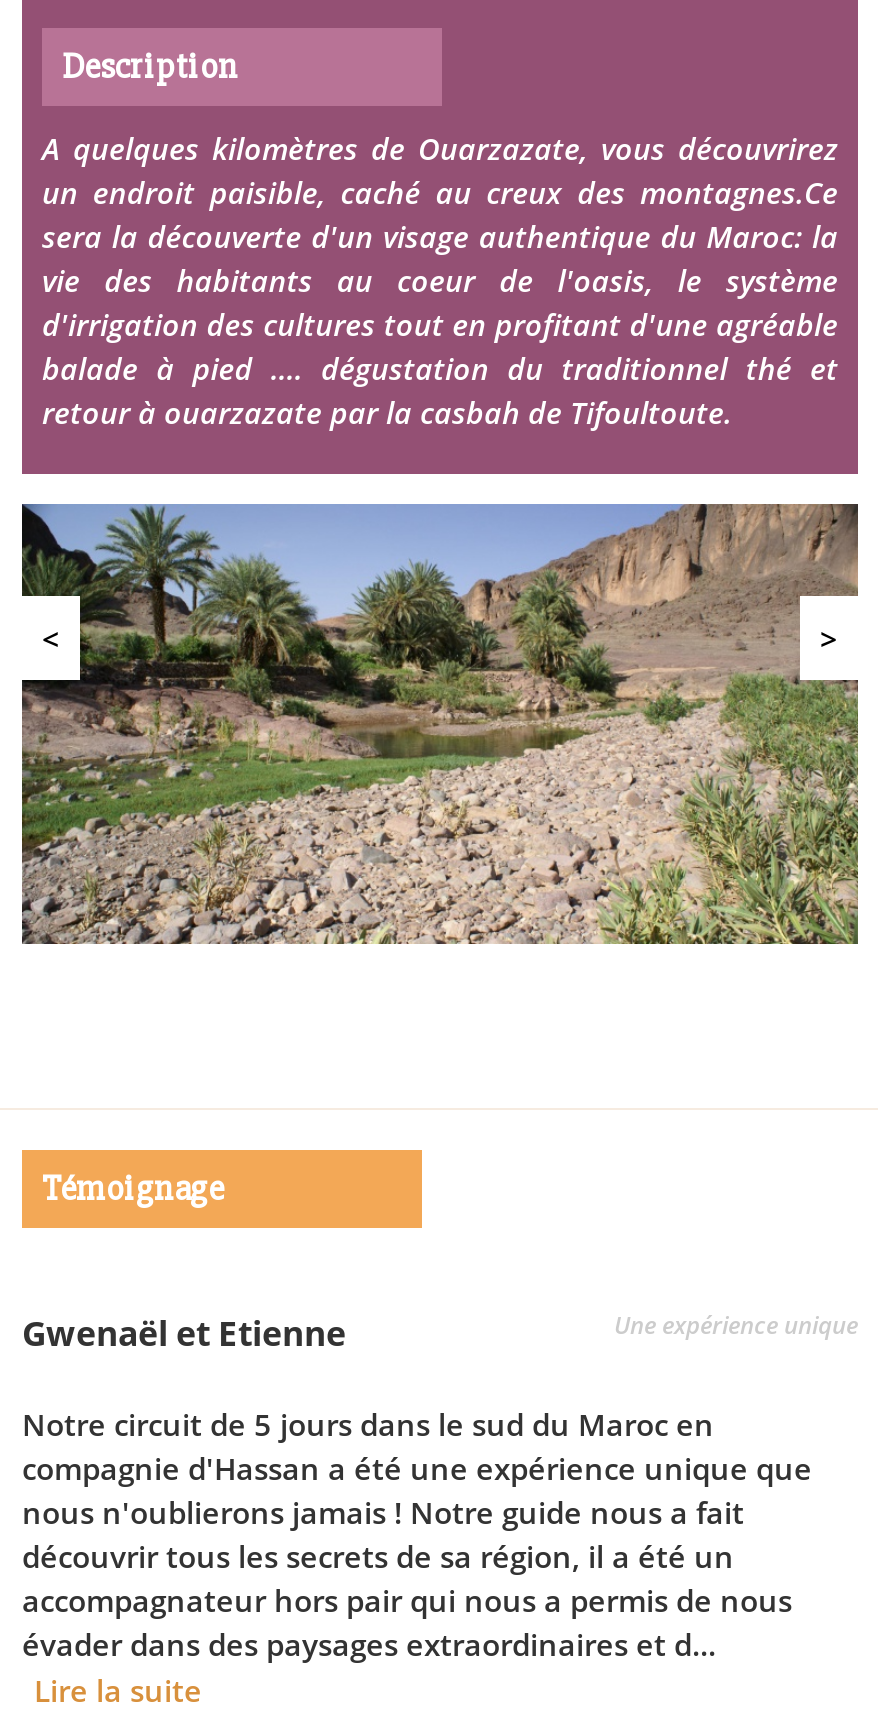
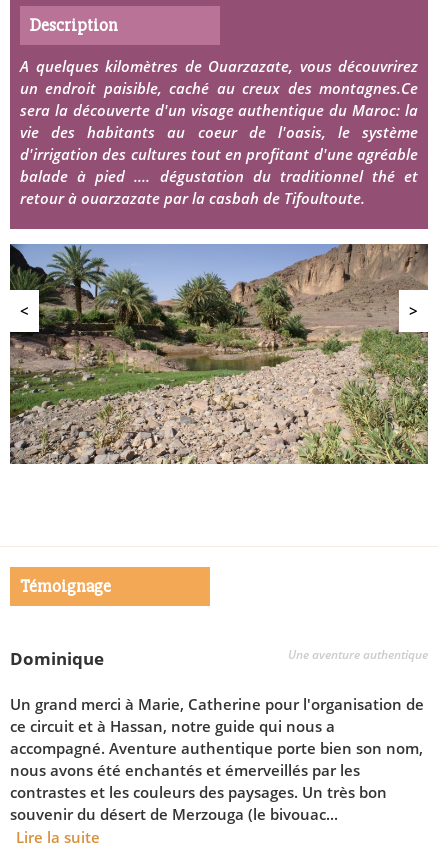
[22,1307,858,1355] Gwenaël et Etienne | Une expérience unique -> [10,646,428,670] Dominique | Une aventure authentique
[22,1403,812,1663] Notre circuit de 5 jours dans le sud du Maroc en | compagnie d'Hassan a été une expérience unique que | nous n'oublierons jamais ! Notre guide nous a fait | découvrir tous les secrets de sa région, il a été un | accompagnateur hors pair qui nous a permis de nous | évader dans des paysages extraordinaires et d... -> [10,694,424,824] Un grand merci à Marie, Catherine pour l'organisation de | ce circuit et à Hassan, notre guide qui nous a | accompagné. Aventure authentique porte bien son nom, | nous avons été enchantés et émerveillés par les | contrastes et les couleurs des paysages. Un très bon | souvenir du désert de Merzouga (le bivouac...

